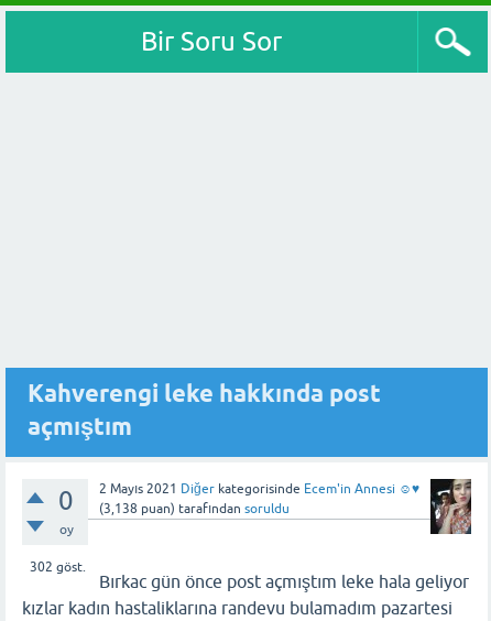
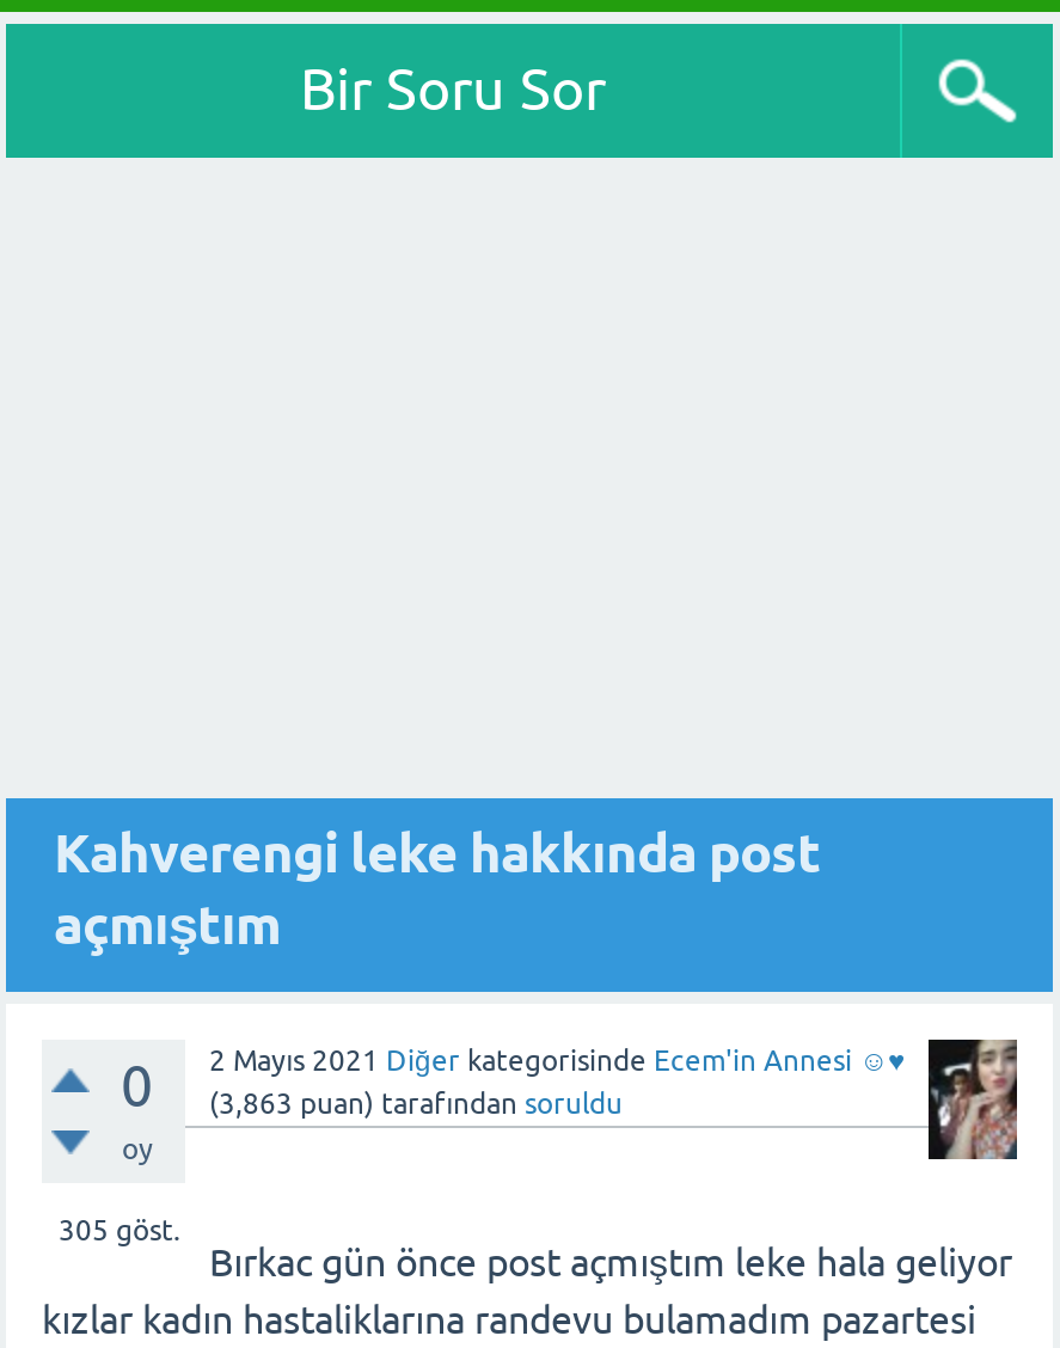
[99,501,290,516] (3,138 puan) tarafından soruldu -> [209,1087,623,1121] (3,863 puan) tarafından soruldu
[30,559,86,575] 302 göst. -> [59,1214,180,1248] 305 göst.

